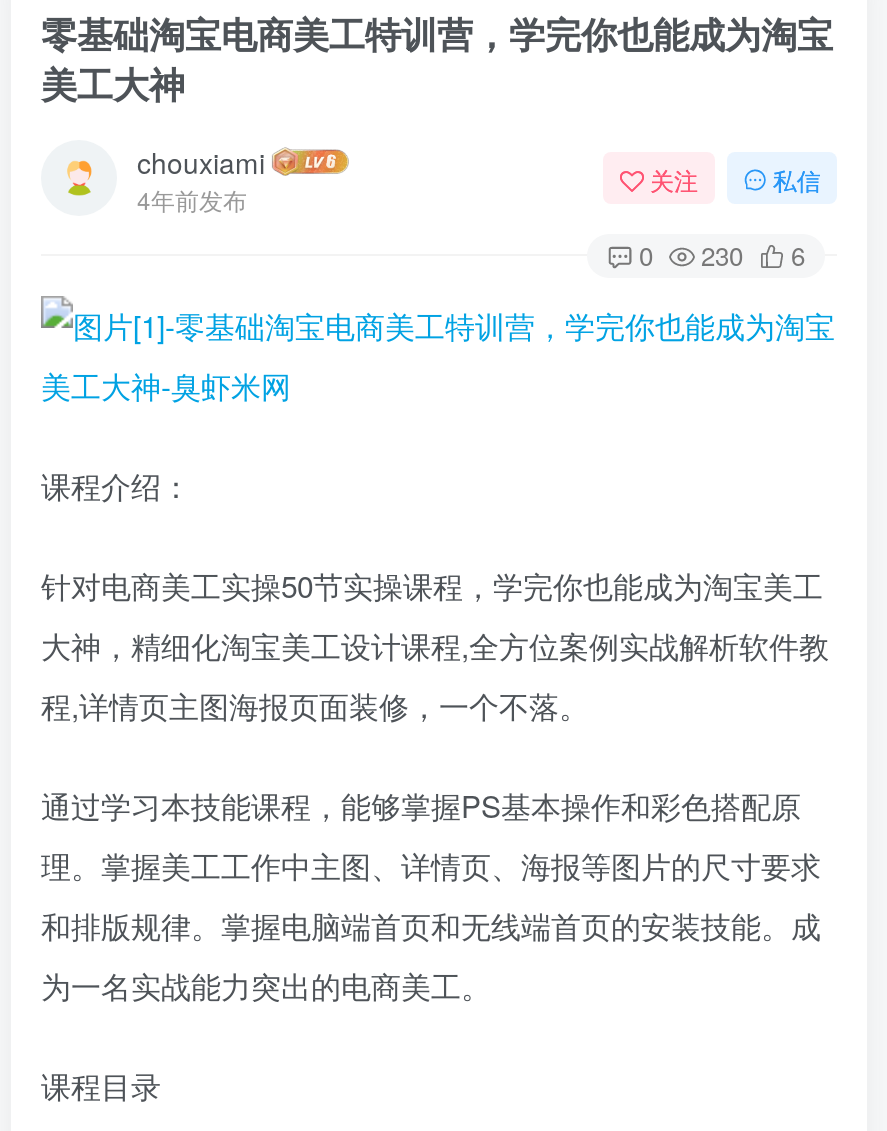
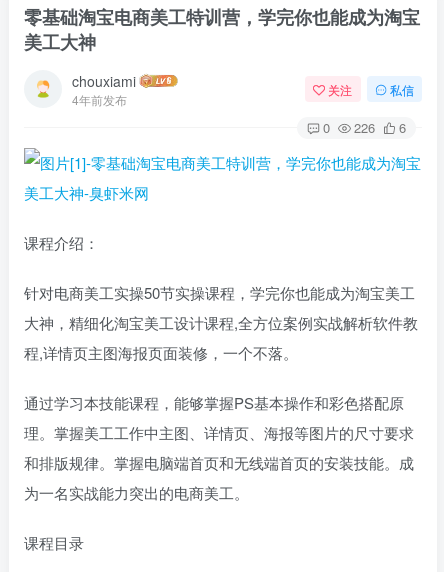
[639,236,805,274] 0 230 6 -> [323,118,406,137] 0 226 6

